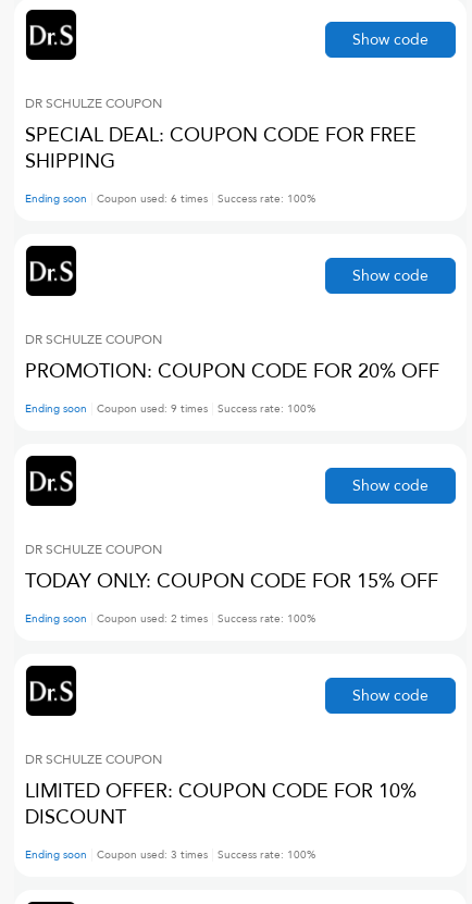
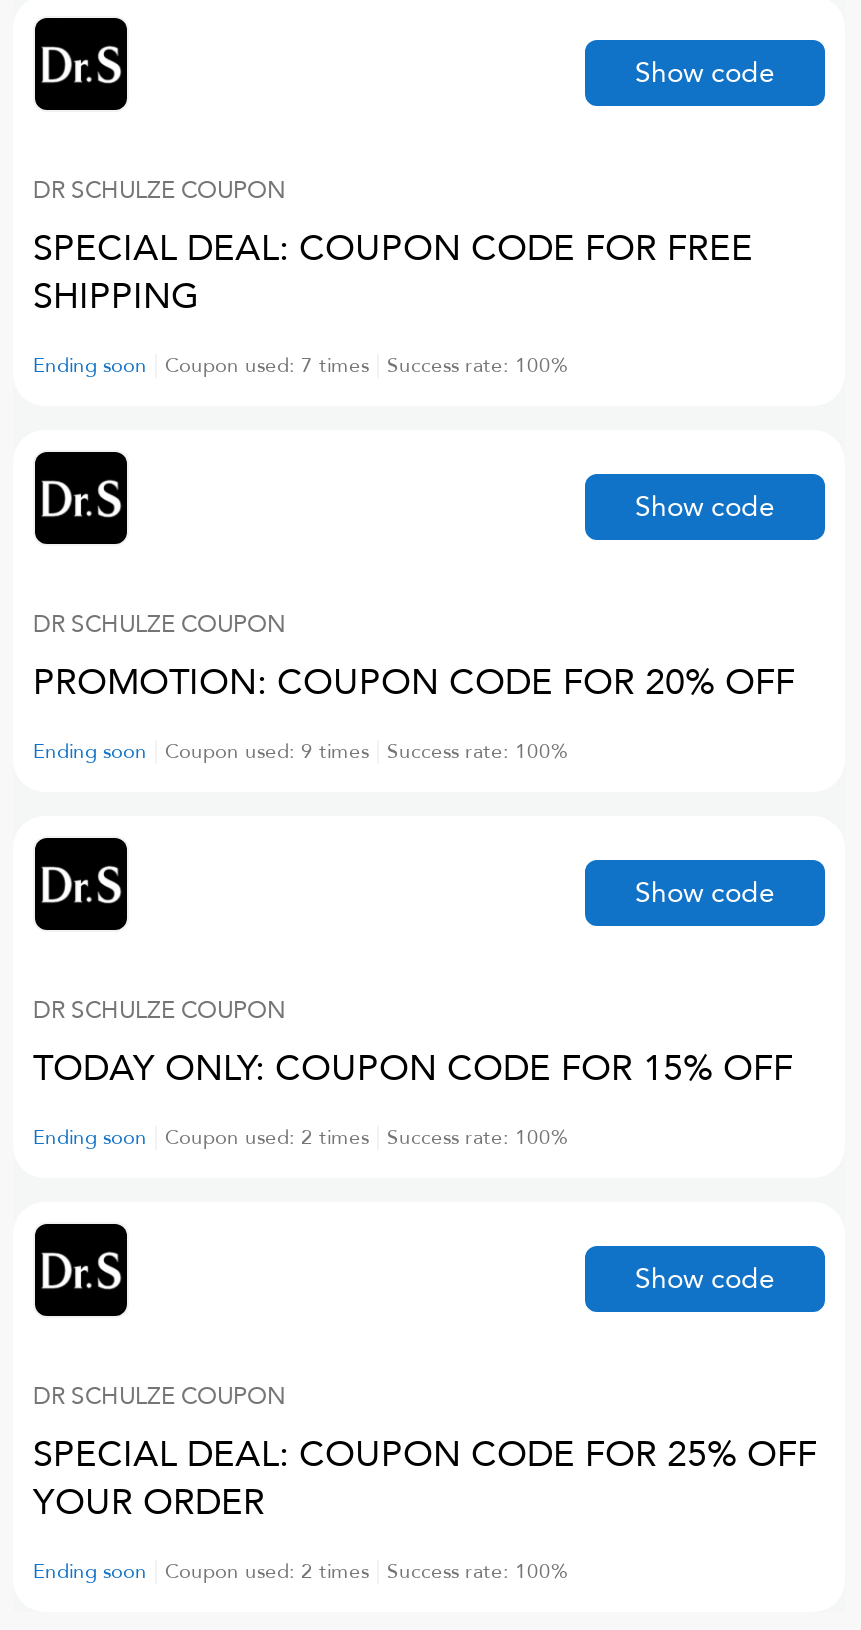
[97,191,208,207] Coupon used: 6 times -> [165,352,369,380] Coupon used: 7 times
[25,778,417,831] LIMITED OFFER: COUPON CODE FOR 10% | DISCOUNT -> [33,1430,817,1528] SPECIAL DEAL: COUPON CODE FOR 25% OFF | YOUR ORDER
[97,847,208,863] Coupon used: 3 times -> [165,1558,369,1586] Coupon used: 2 times

